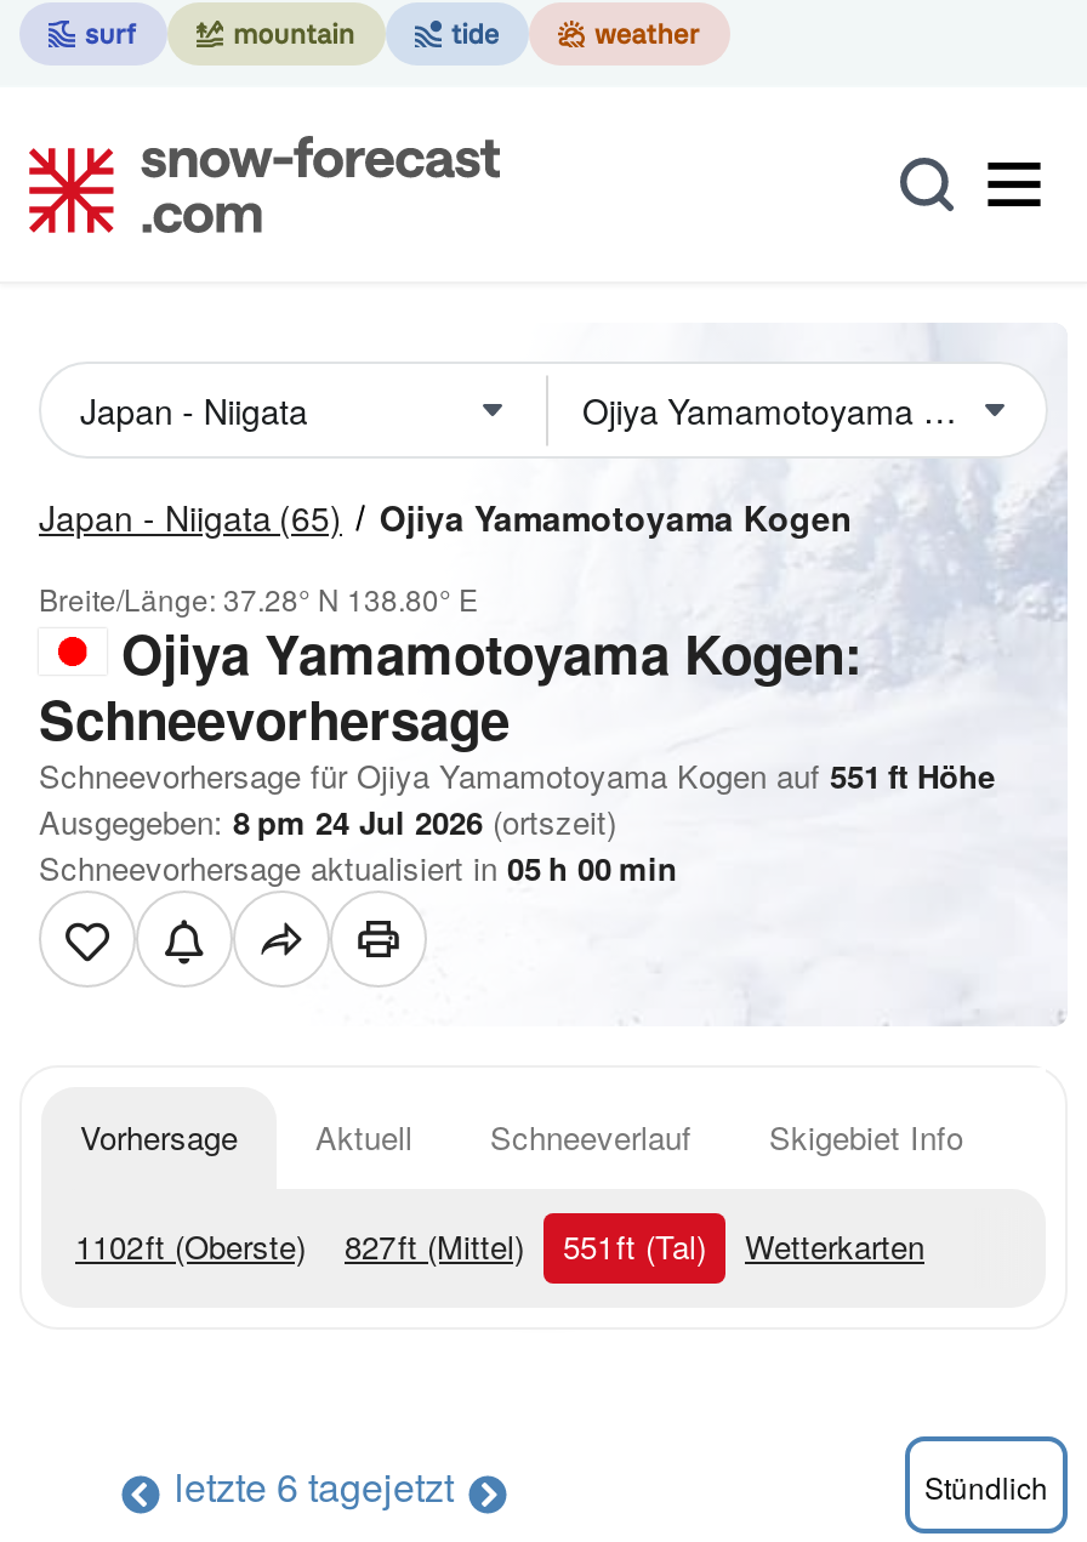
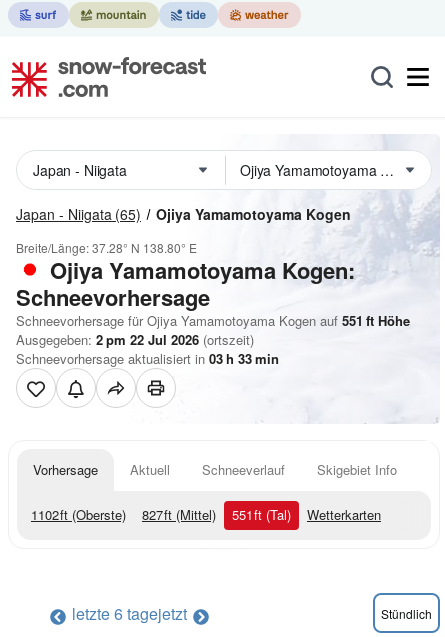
[39,798,616,844] Ausgegeben: 8 pm 24 Jul 2026 (ortszeit) -> [16,330,254,349] Ausgegeben: 2 pm 22 Jul 2026 (ortszeit)
[39,844,677,891] Schneevorhersage aktualisiert in 05 h 00 min -> [16,349,279,368] Schneevorhersage aktualisiert in 03 h 33 min

